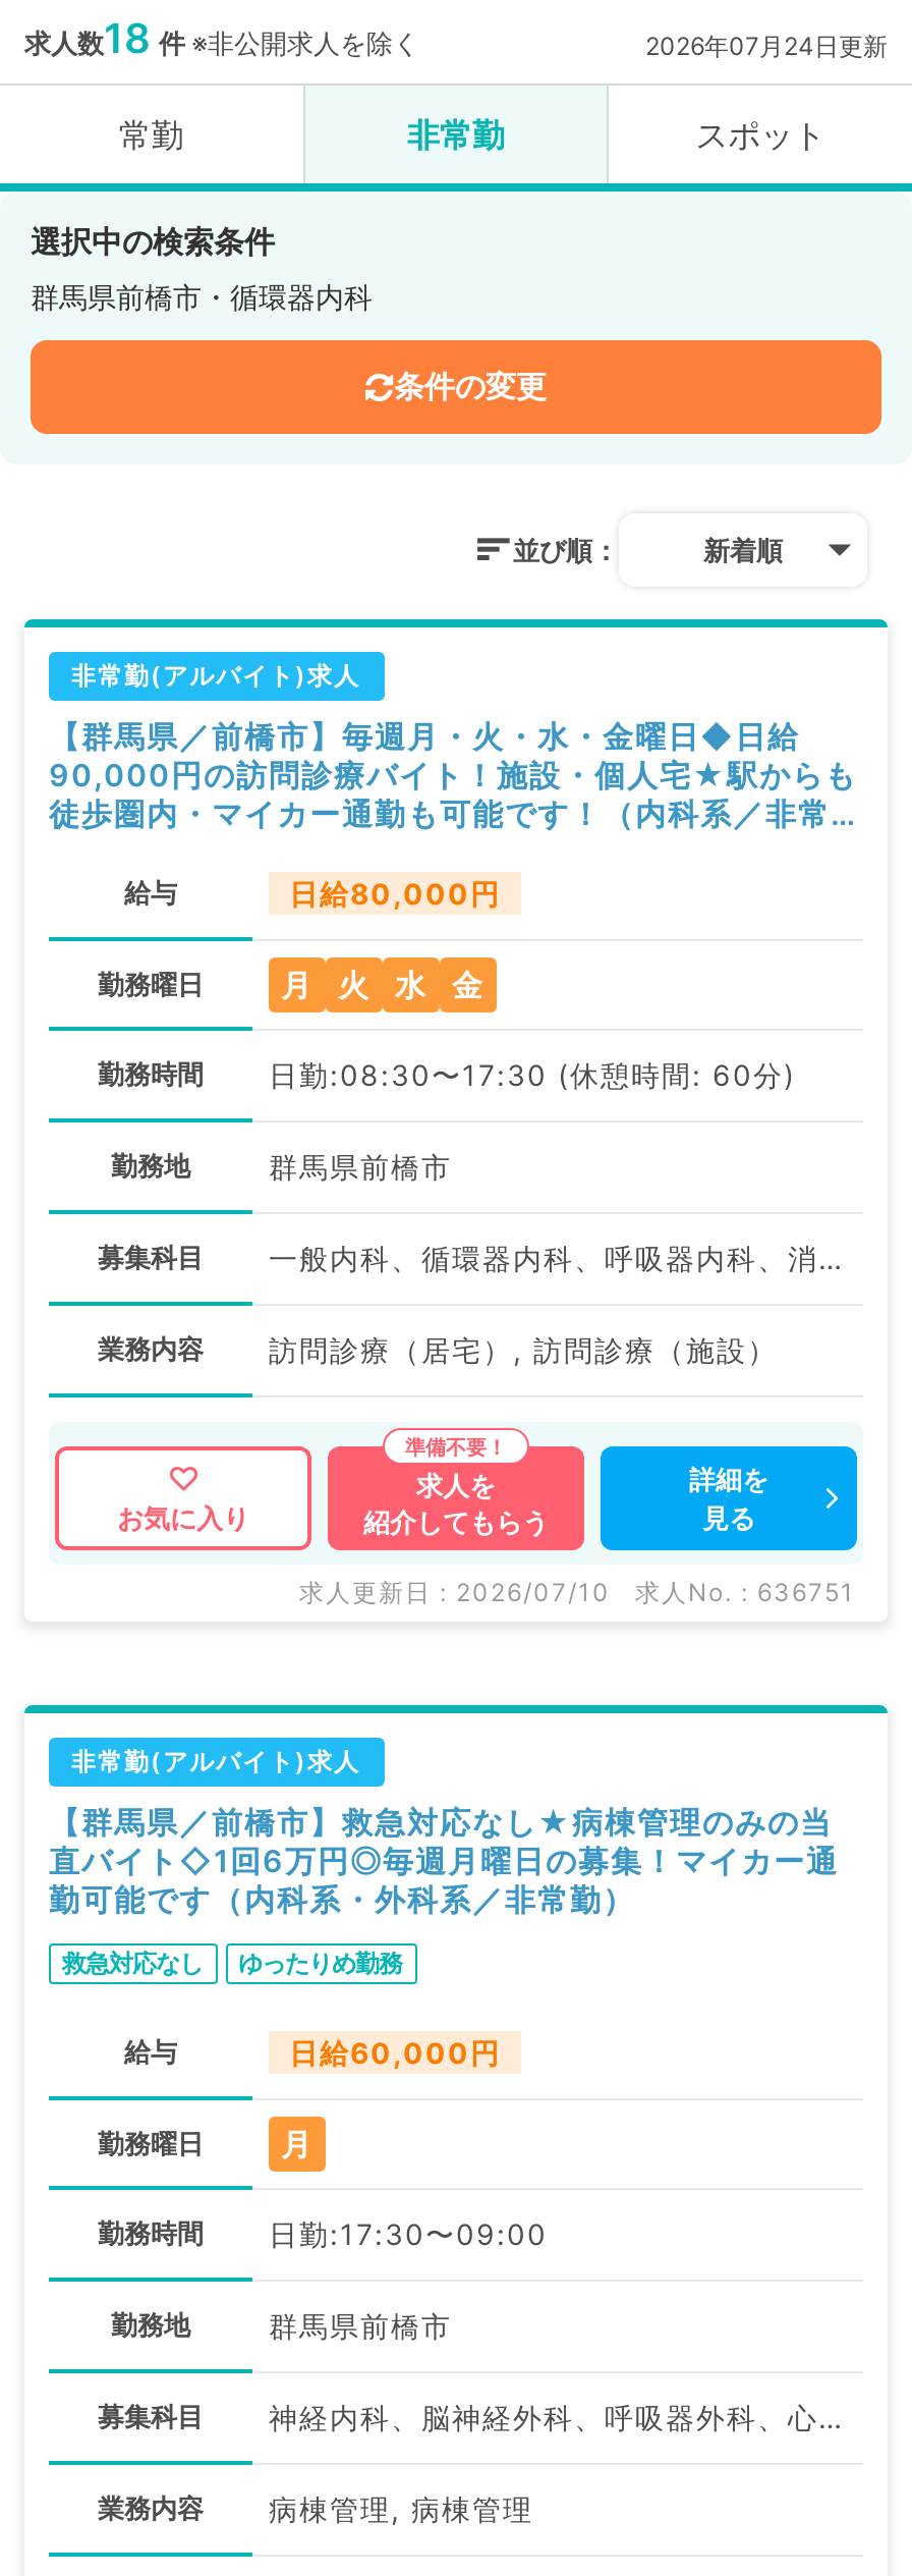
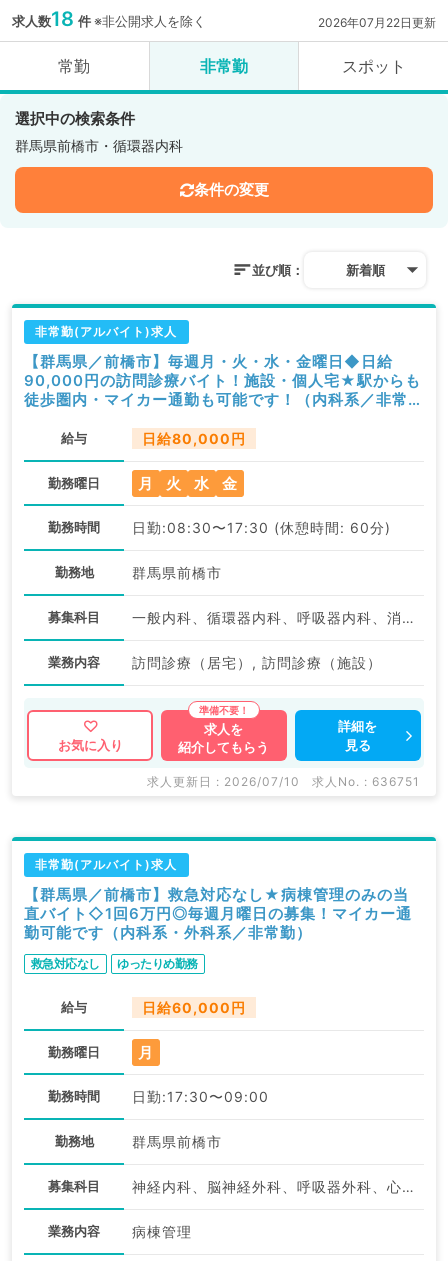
[645,31,888,61] 2026年07月24日更新 -> [318,15,436,30] 2026年07月22日更新
[269,2491,533,2526] 病棟管理, 病棟管理 -> [132,1223,192,1240] 病棟管理

